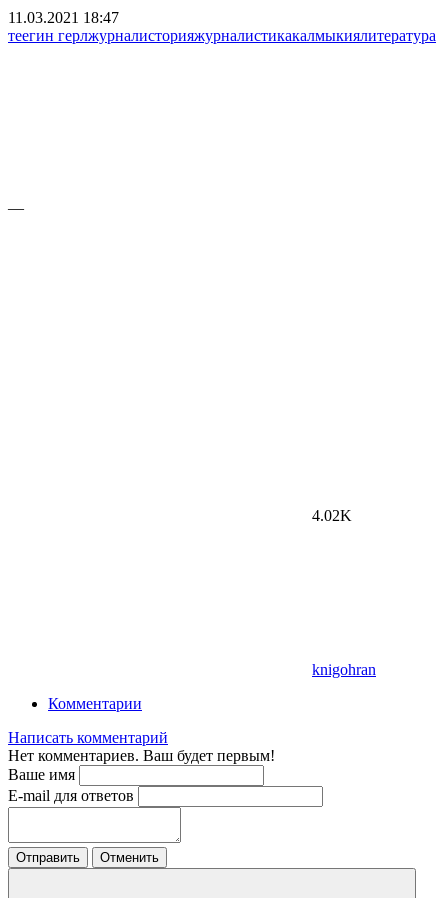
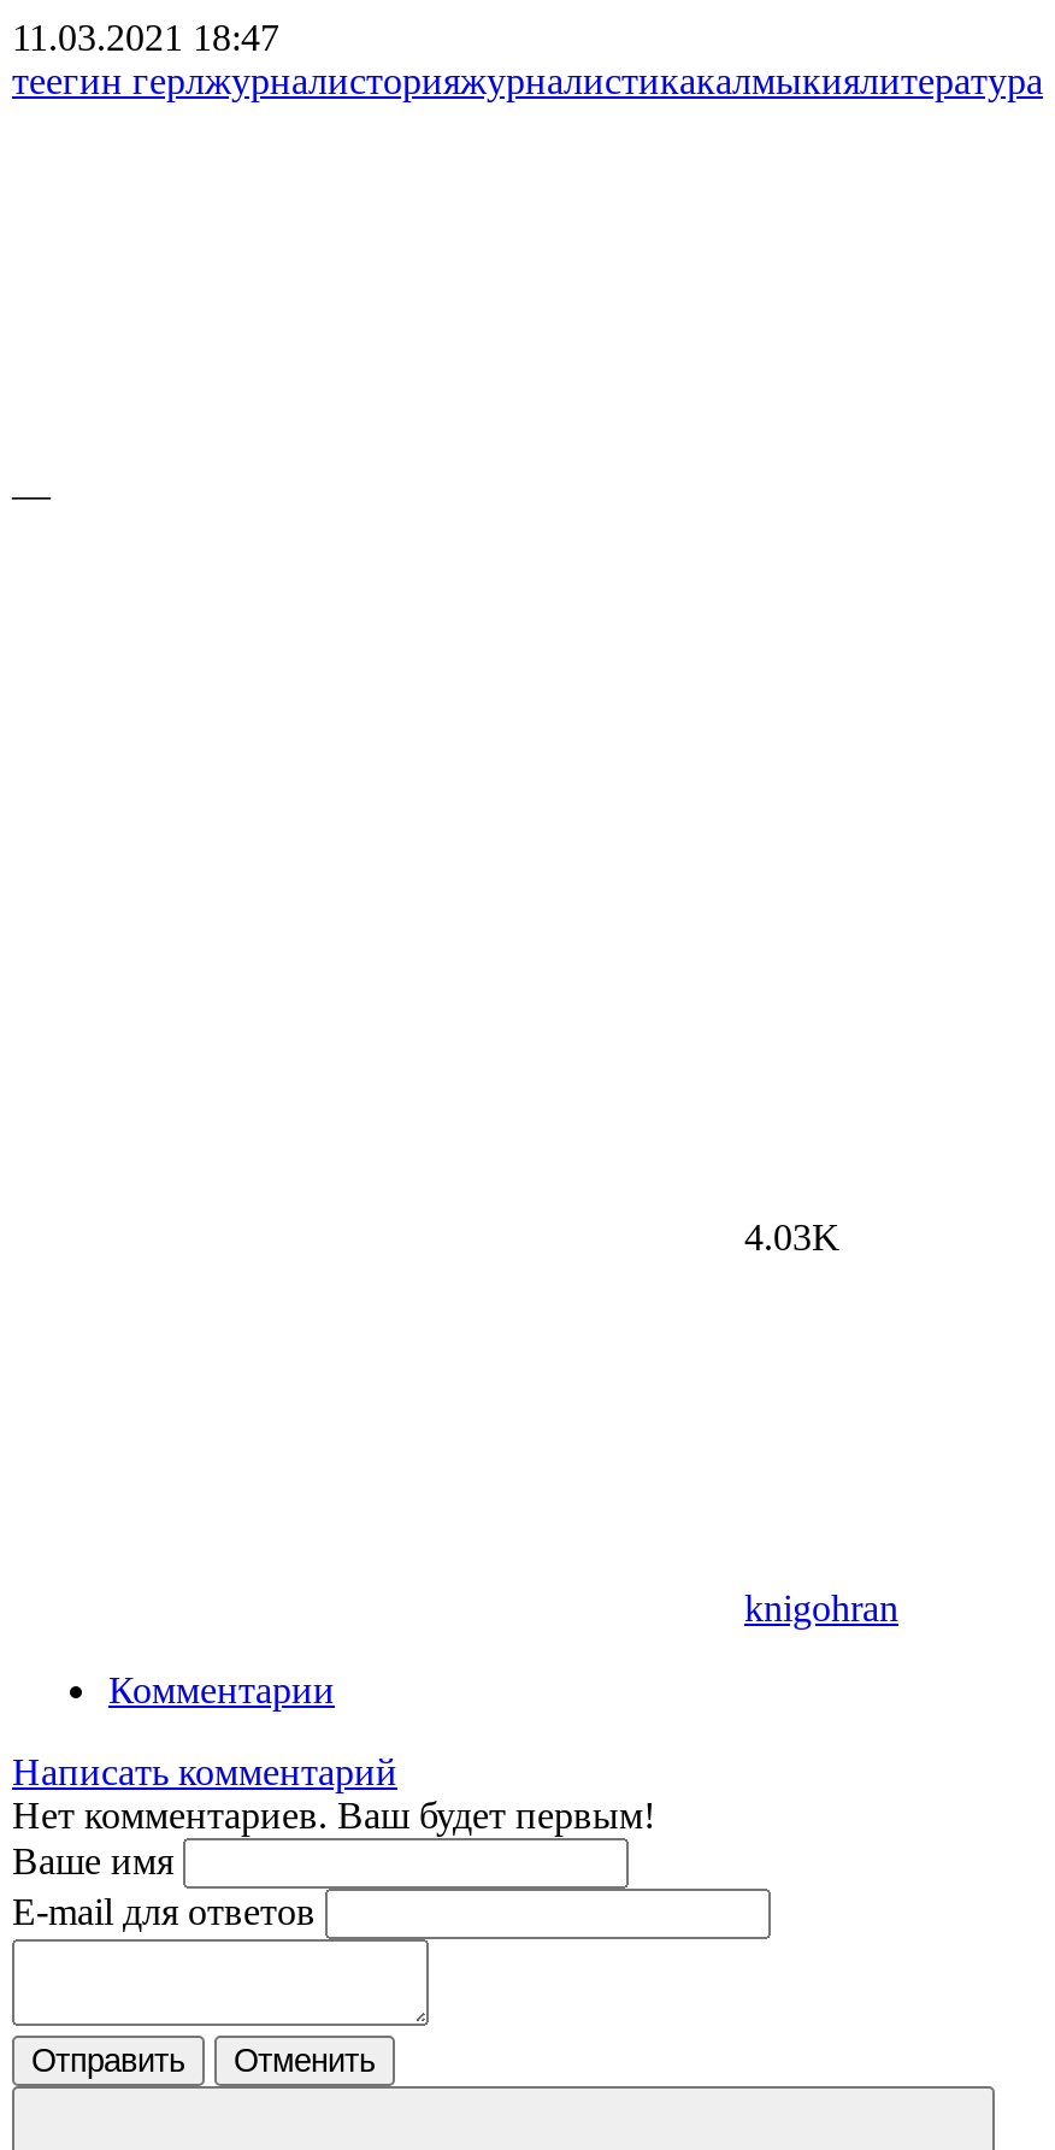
[308,507,352,524] 4.02K -> [735,1216,841,1257] 4.03K

